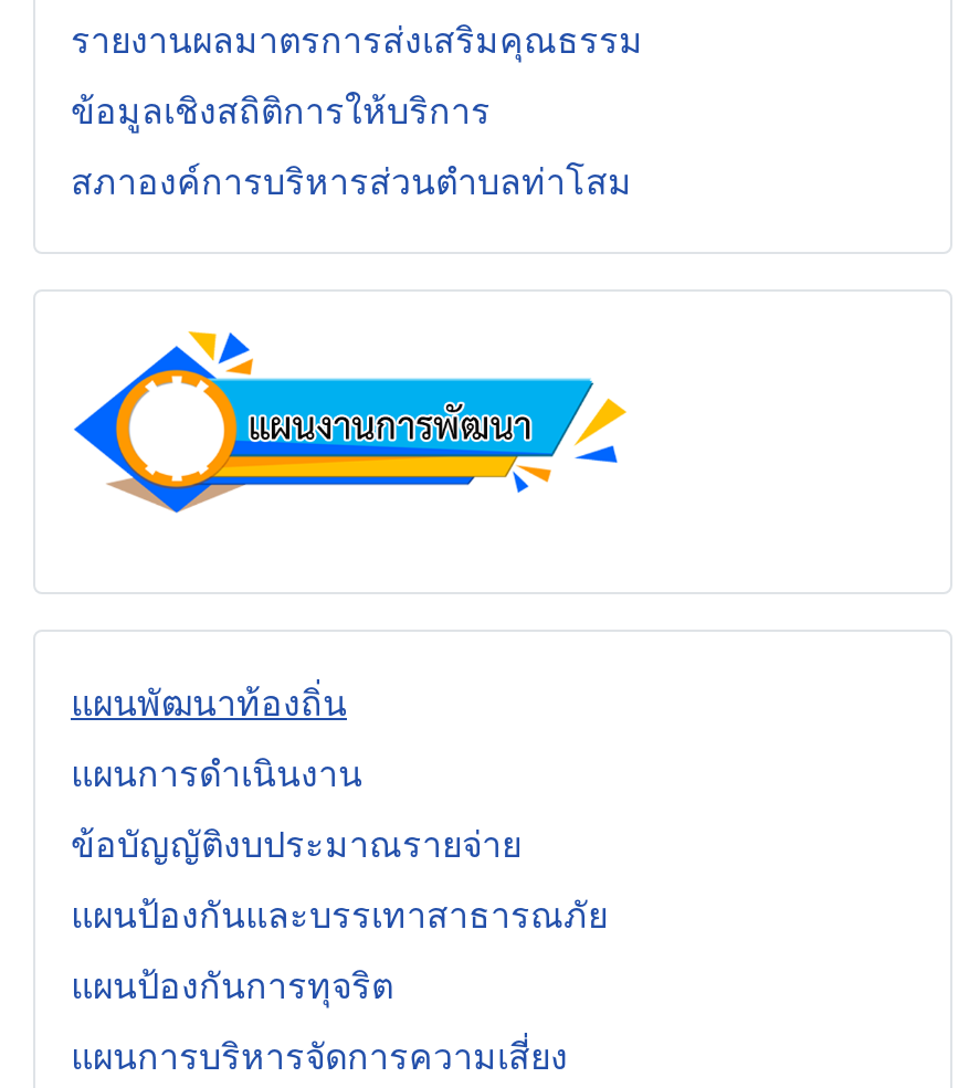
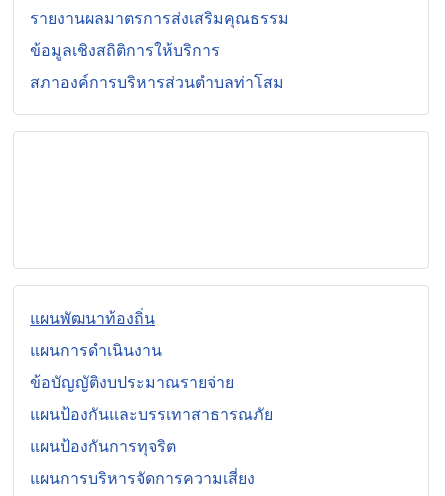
[73,329,628,515] [image] -> none

